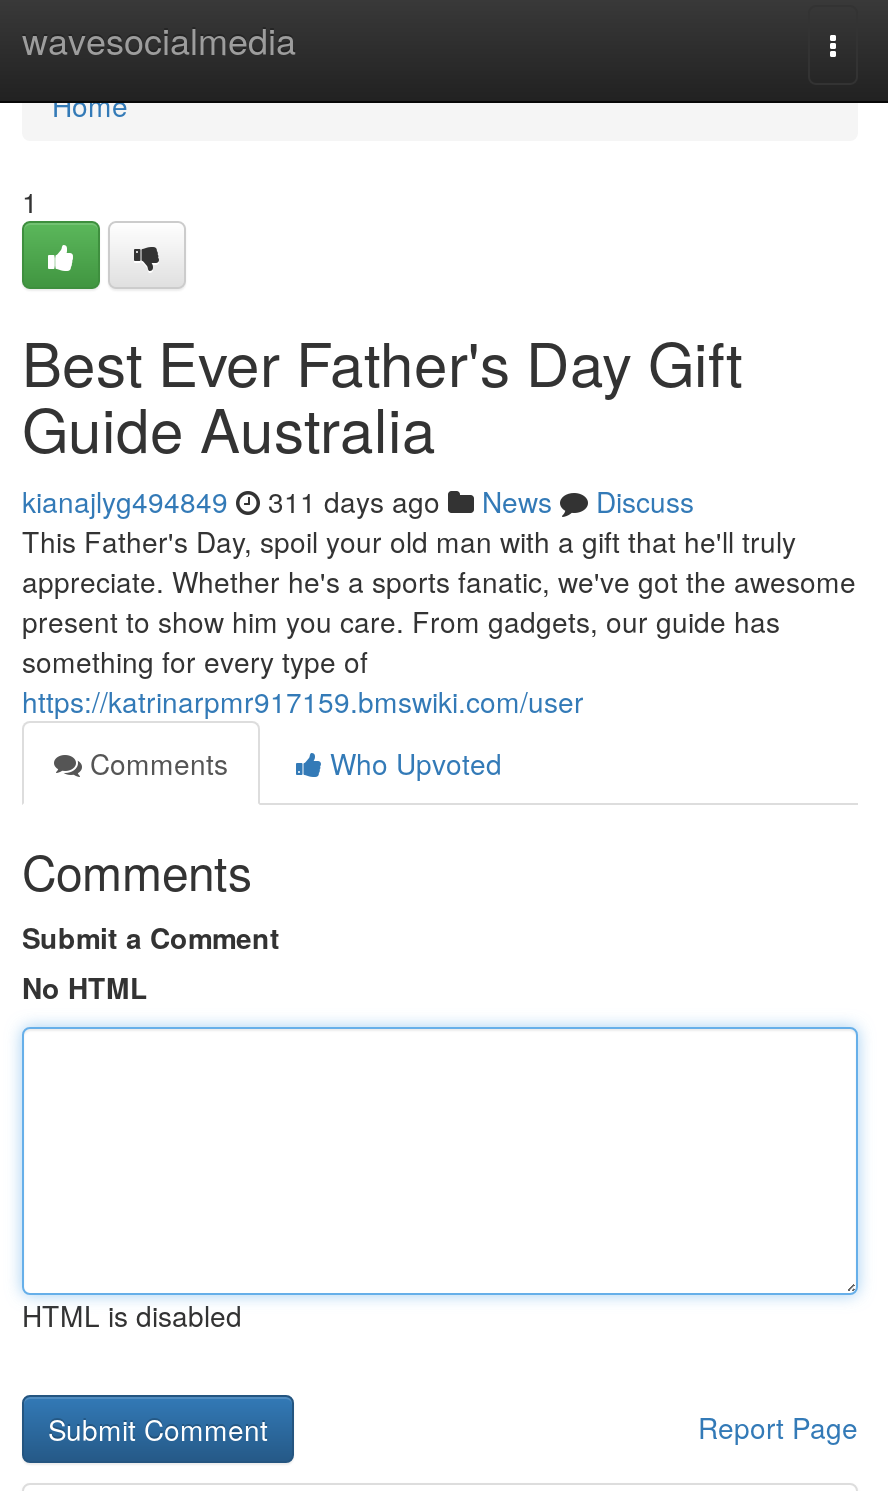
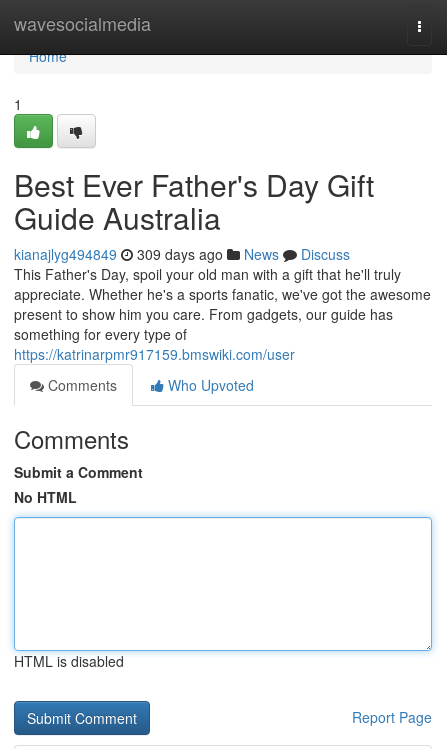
[22,481,694,521] kianajlyg494849 311 days ago News Discuss -> [14,244,350,264] kianajlyg494849 309 days ago News Discuss

